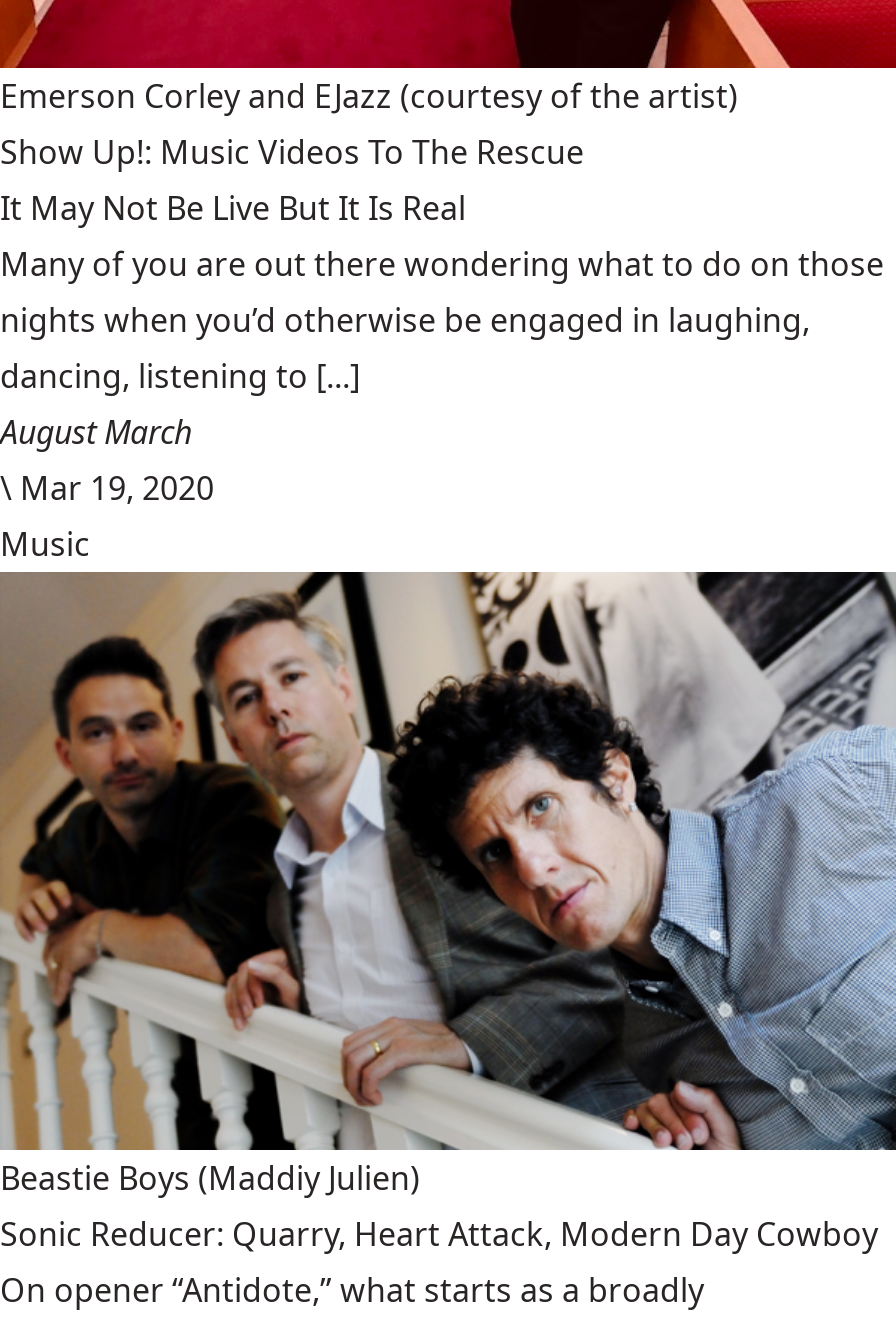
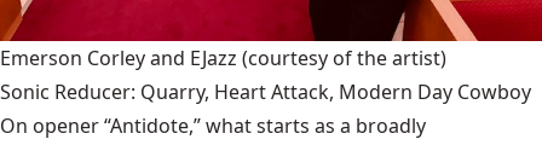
[0,130,884,566] Show Up!: Music Videos To The Rescue | It May Not Be Live But It Is Real | Many of you are out there wondering what to do on those | nights when you’d otherwise be engaged in laughing, | dancing, listening to [...] | August March | \ Mar 19, 2020 | Music -> none
[0,570,890,1200] [image] | Beastie Boys (Maddiy Julien) -> none

